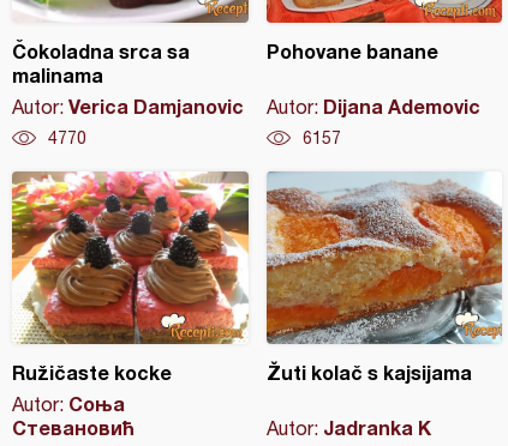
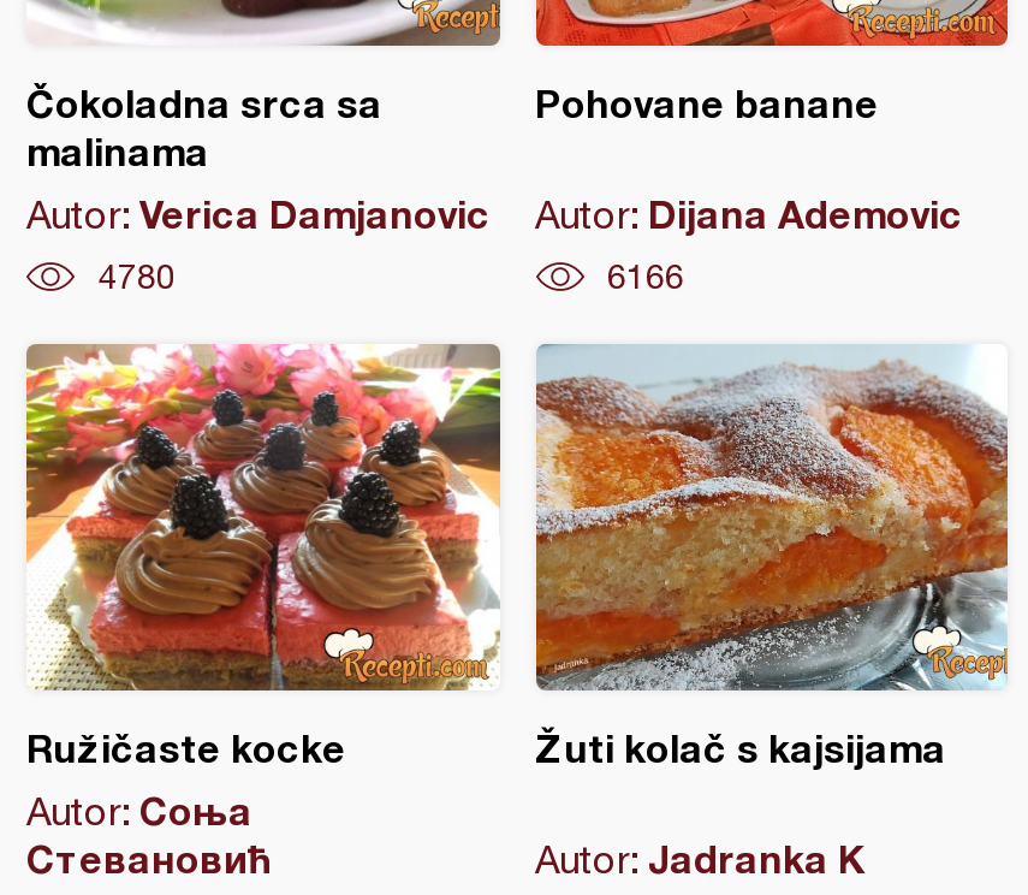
[48,128,86,147] 4770 -> [99,257,176,296] 4780
[302,128,340,147] 6157 -> [607,257,684,296] 6166

